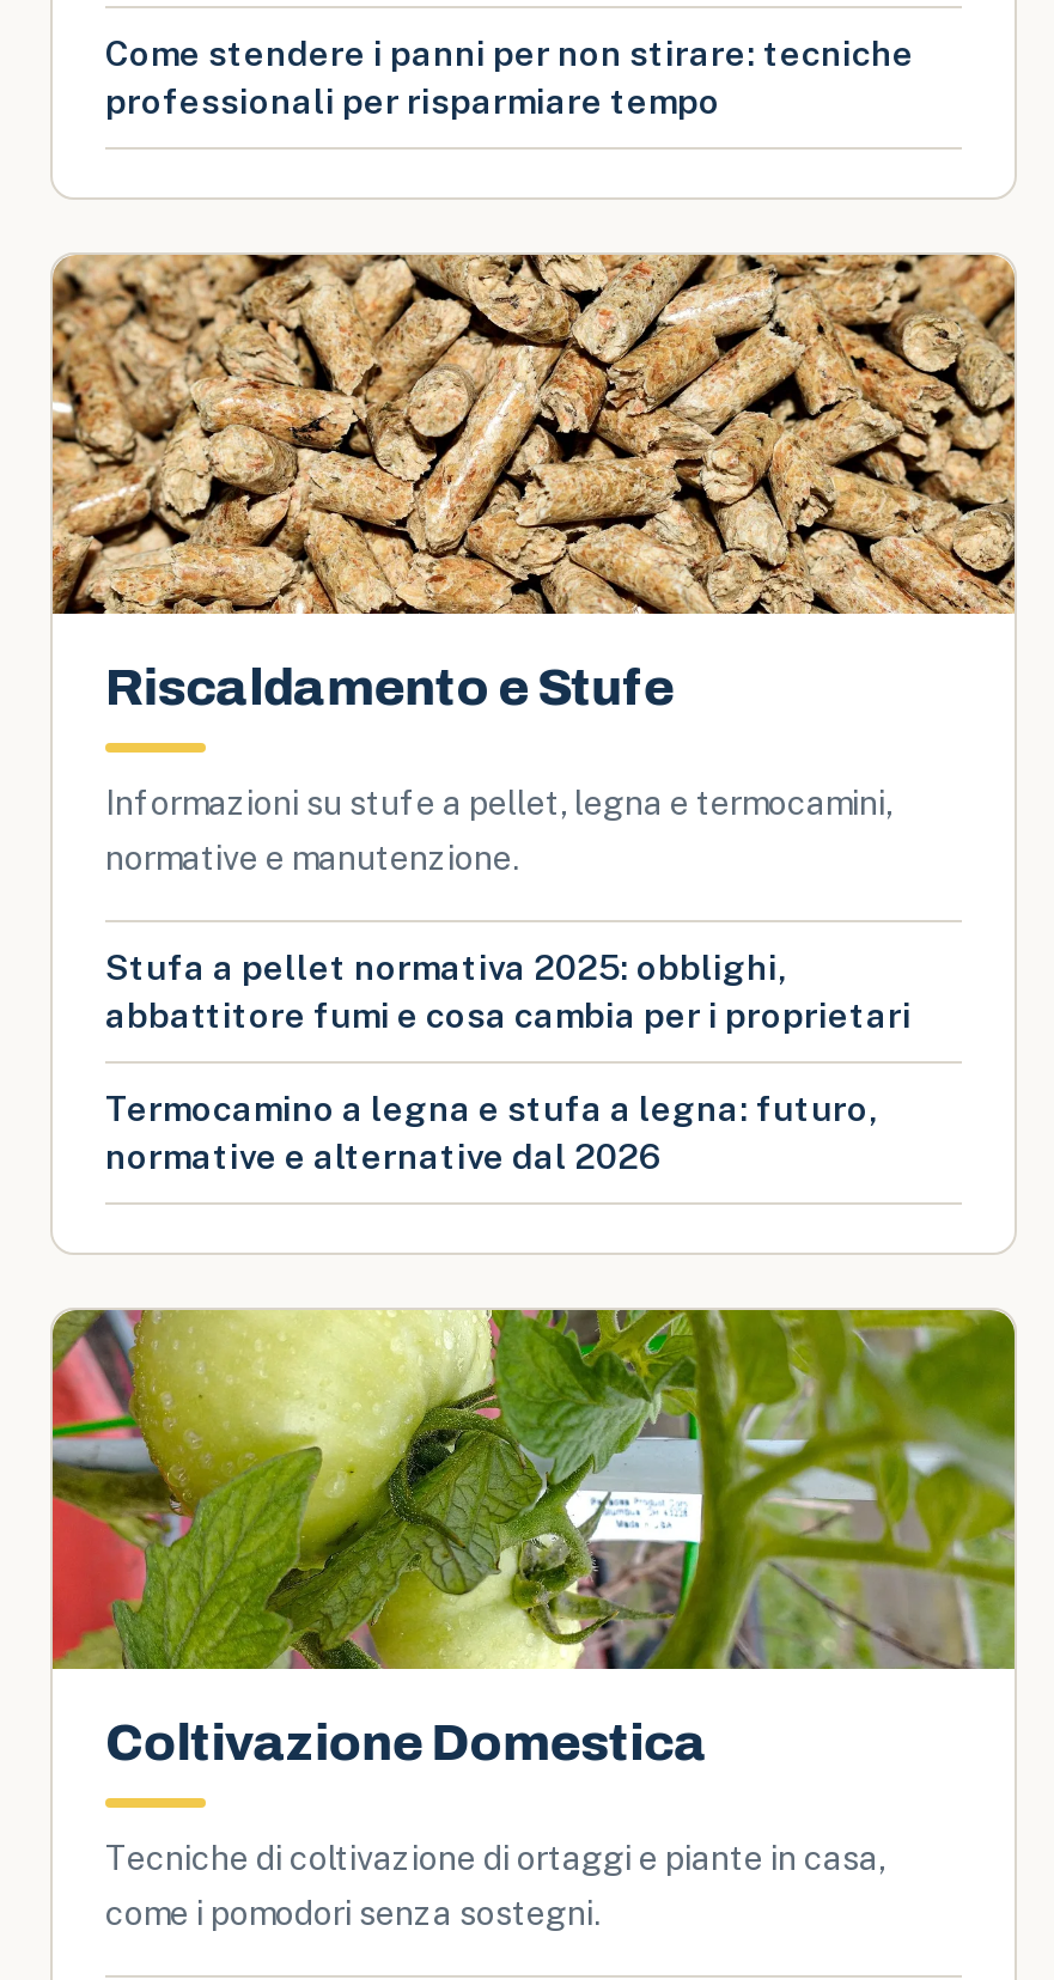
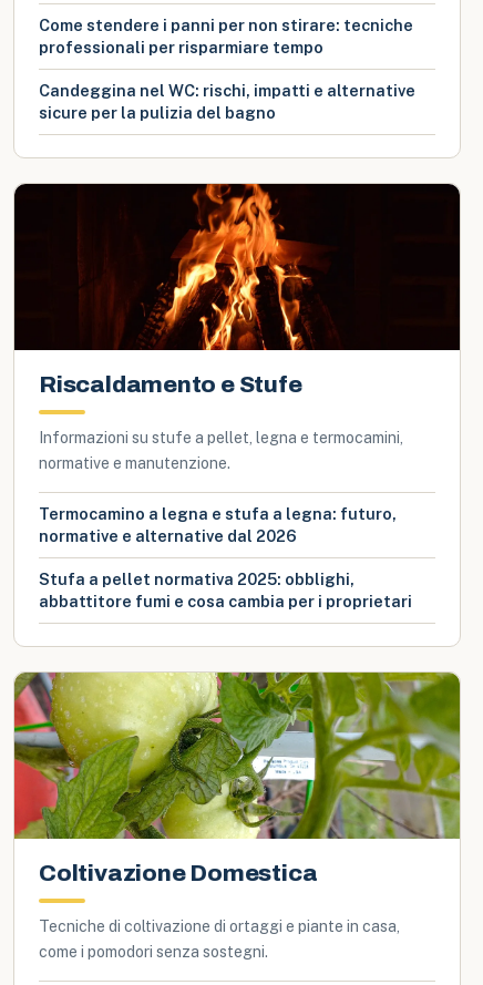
none -> [39,81,415,122] Candeggina nel WC: rischi, impatti e alternative | sicure per la pulizia del bagno
[50,252,1017,616] [image] -> [13,183,461,351] [image]
moved [105,946,912,1035] -> [39,570,412,611]: Stufa a pellet normativa 2025: obblighi, | abbattitore fumi e cosa cambia per i proprietari

